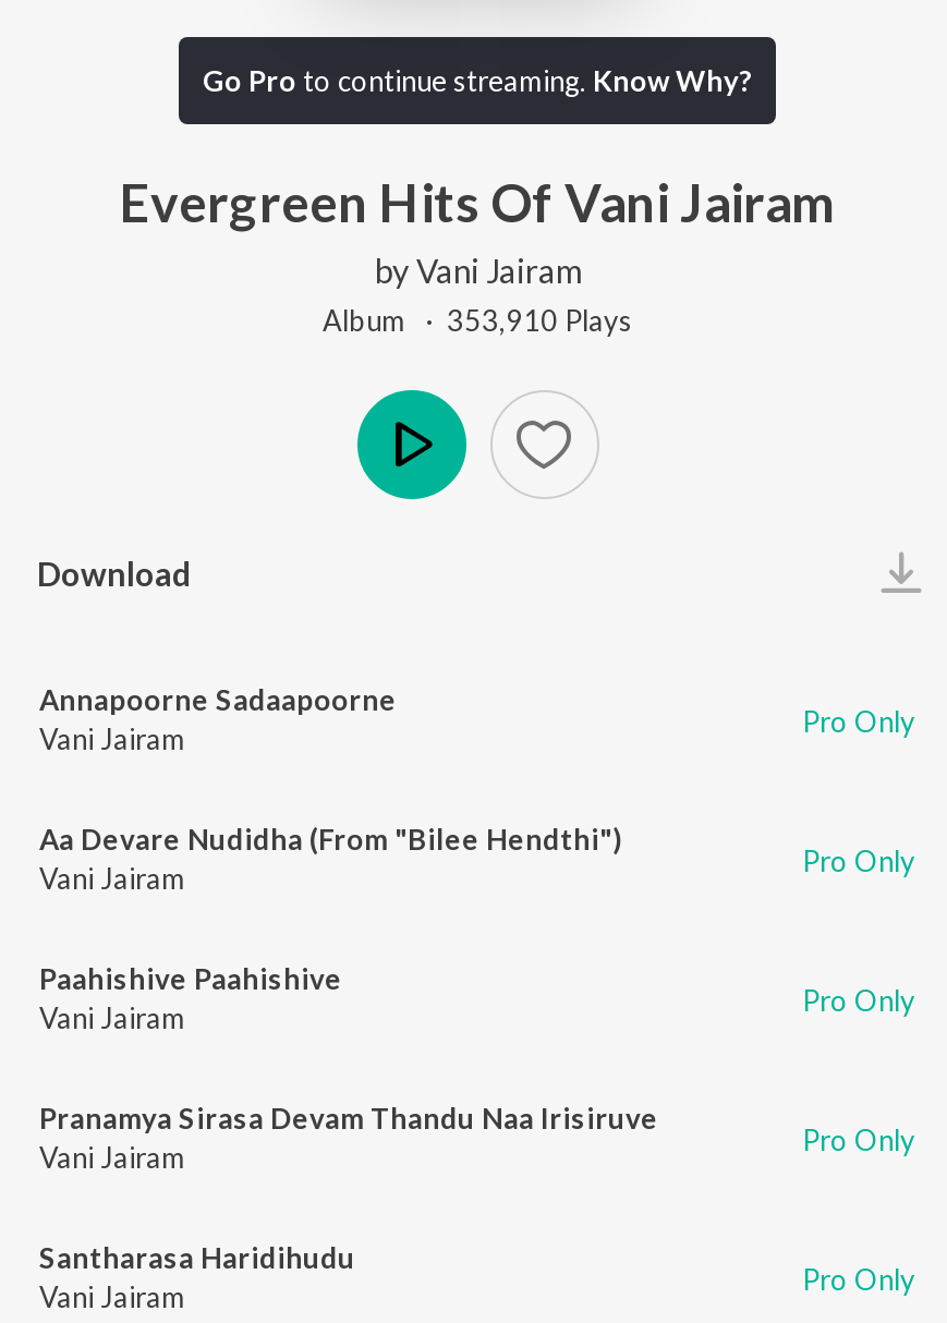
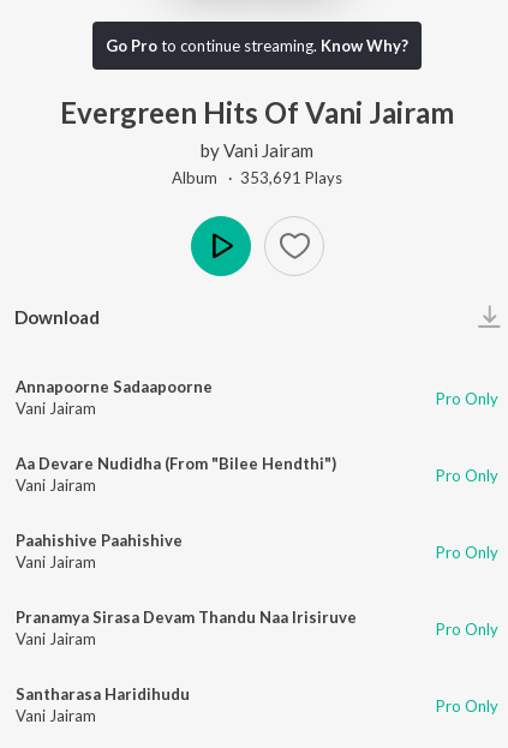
[323,302,632,337] Album · 353,910 Plays -> [172,167,342,187] Album · 353,691 Plays

